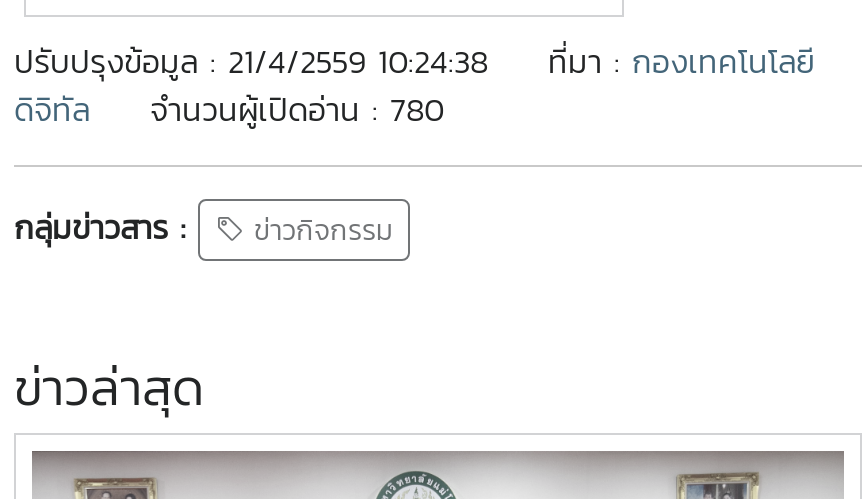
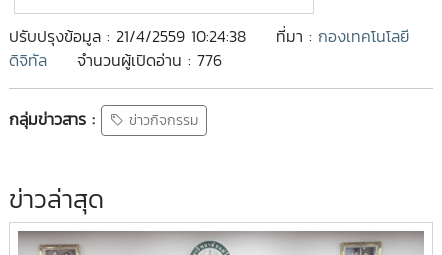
[150,85,444,133] จำนวนผู้เปิดอ่าน : 780 -> [77,48,222,72] จำนวนผู้เปิดอ่าน : 776

